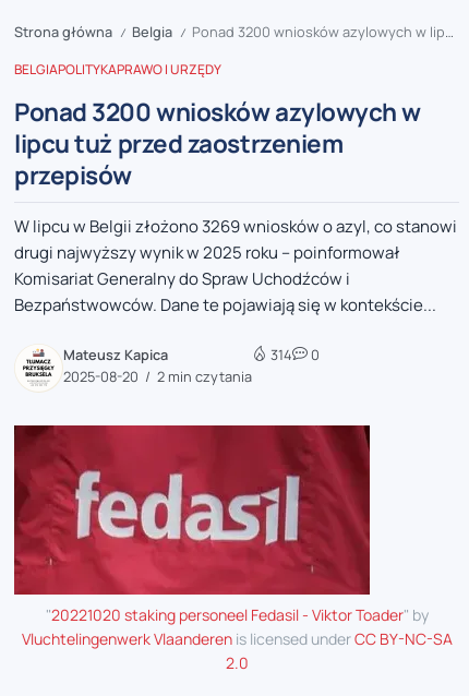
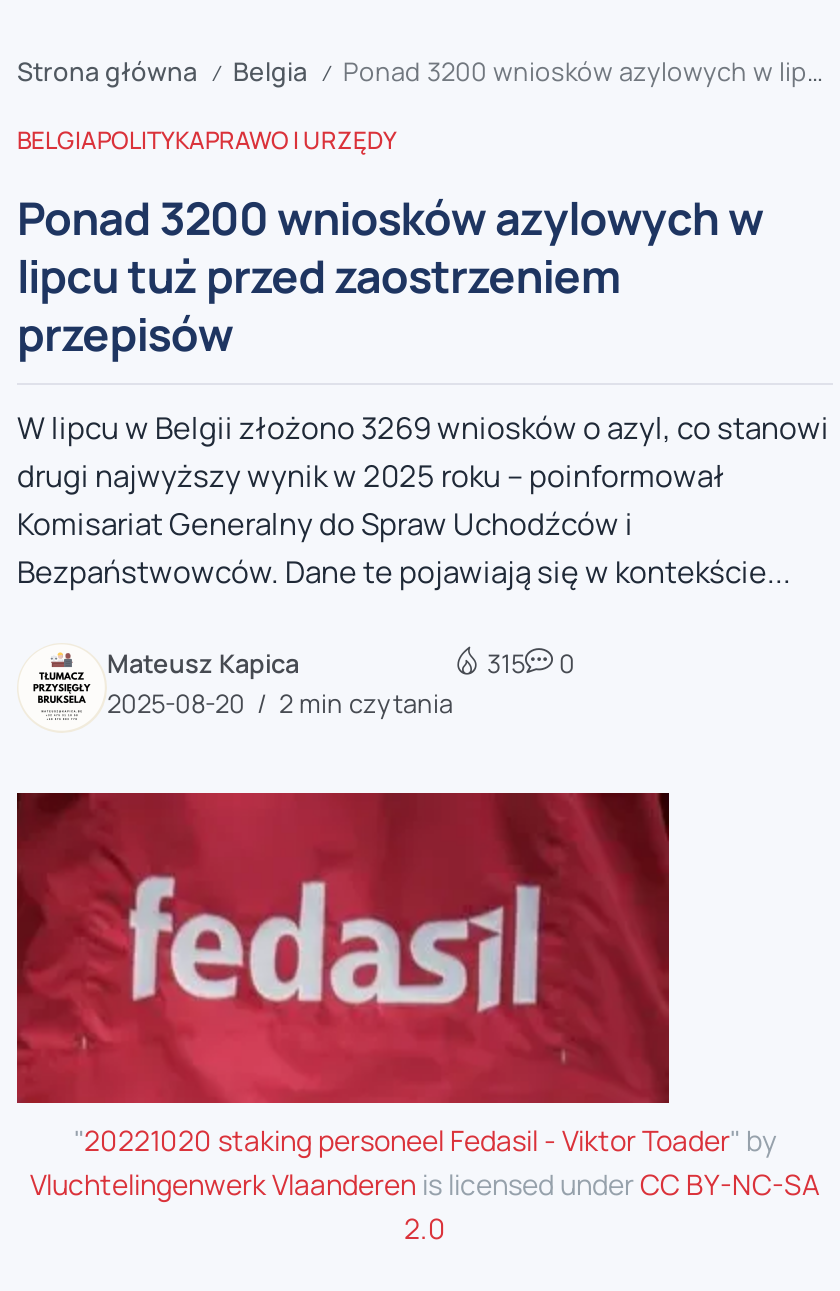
[270,345,320,364] 314 0 -> [487,645,575,681] 315 0

